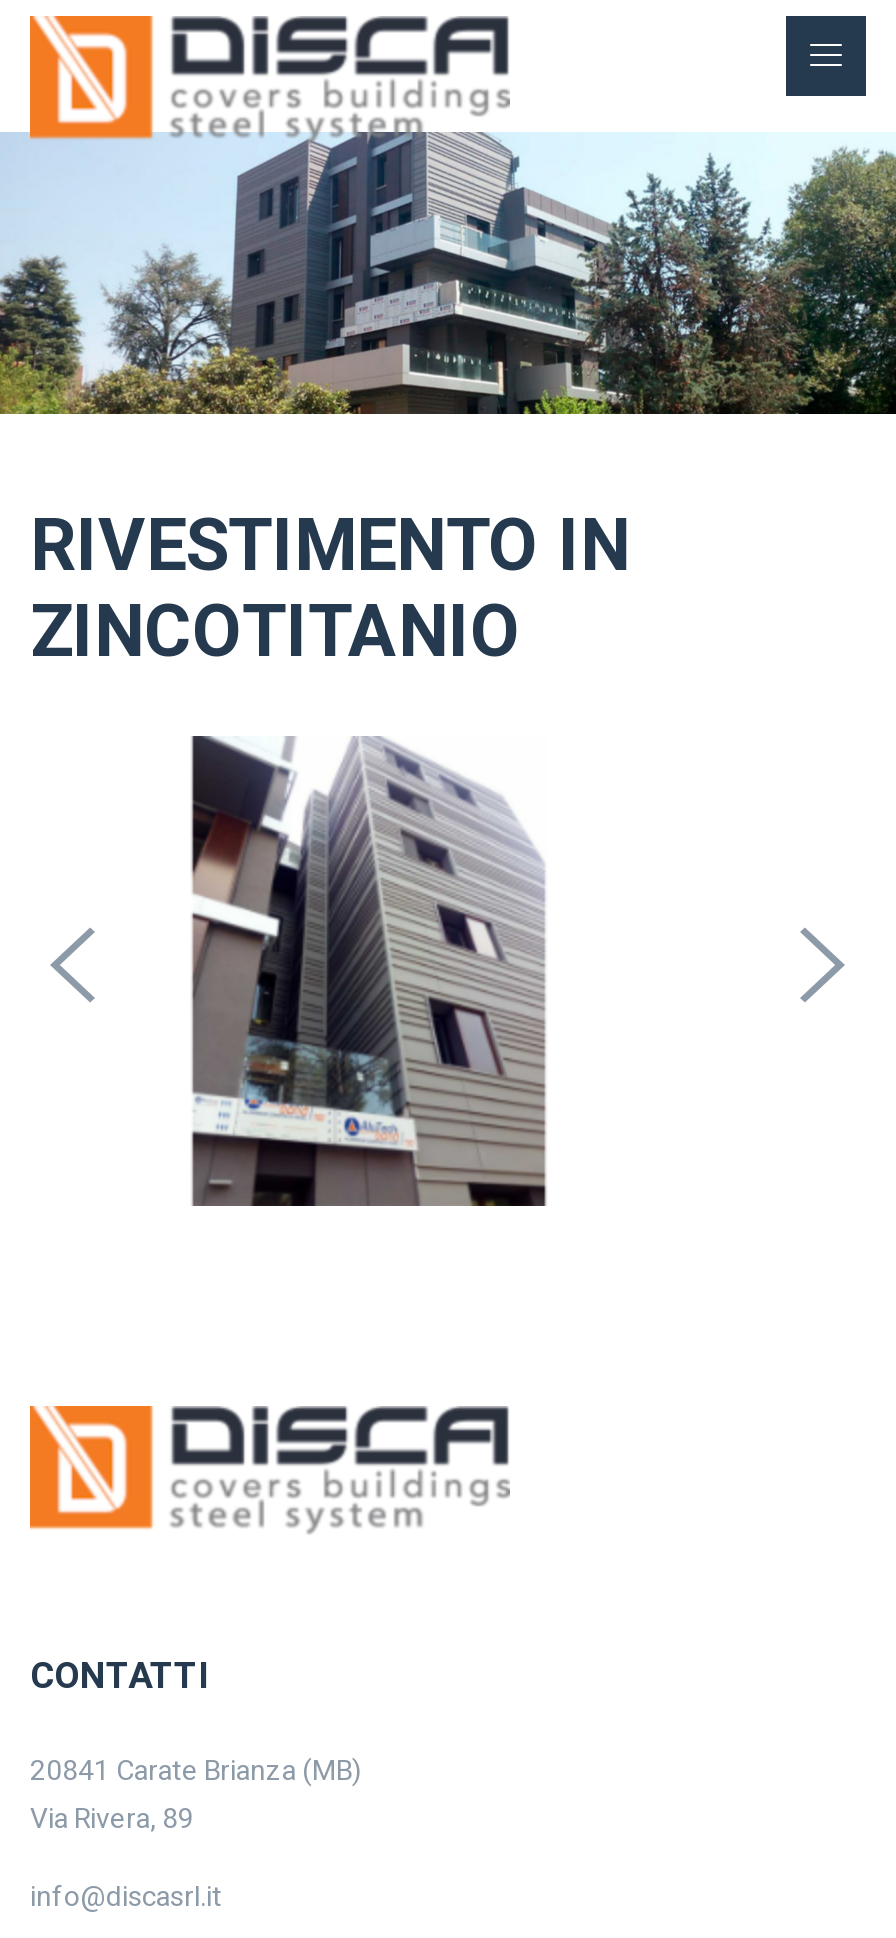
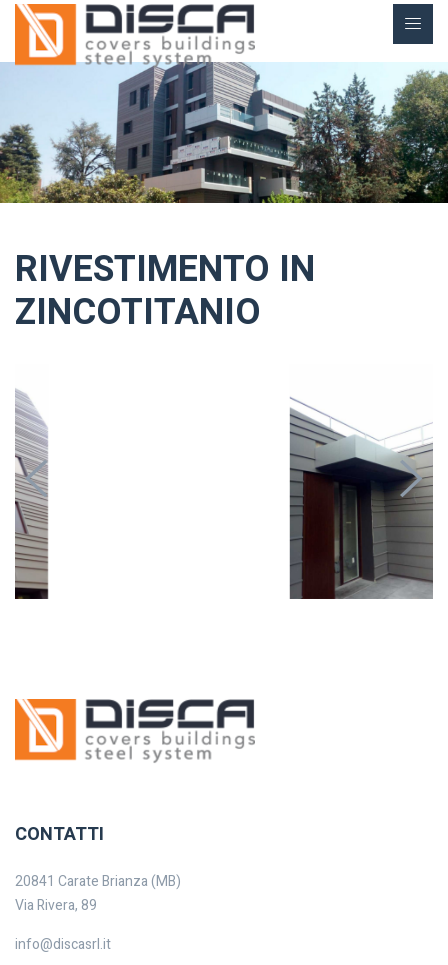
none -> [14,389,49,600] [image]
none -> [289,397,434,600] [image]
[190,734,548,1208] [image] -> none

